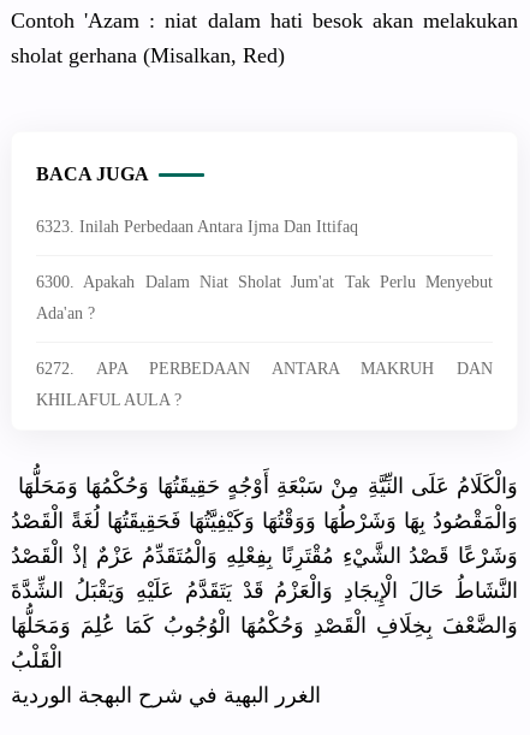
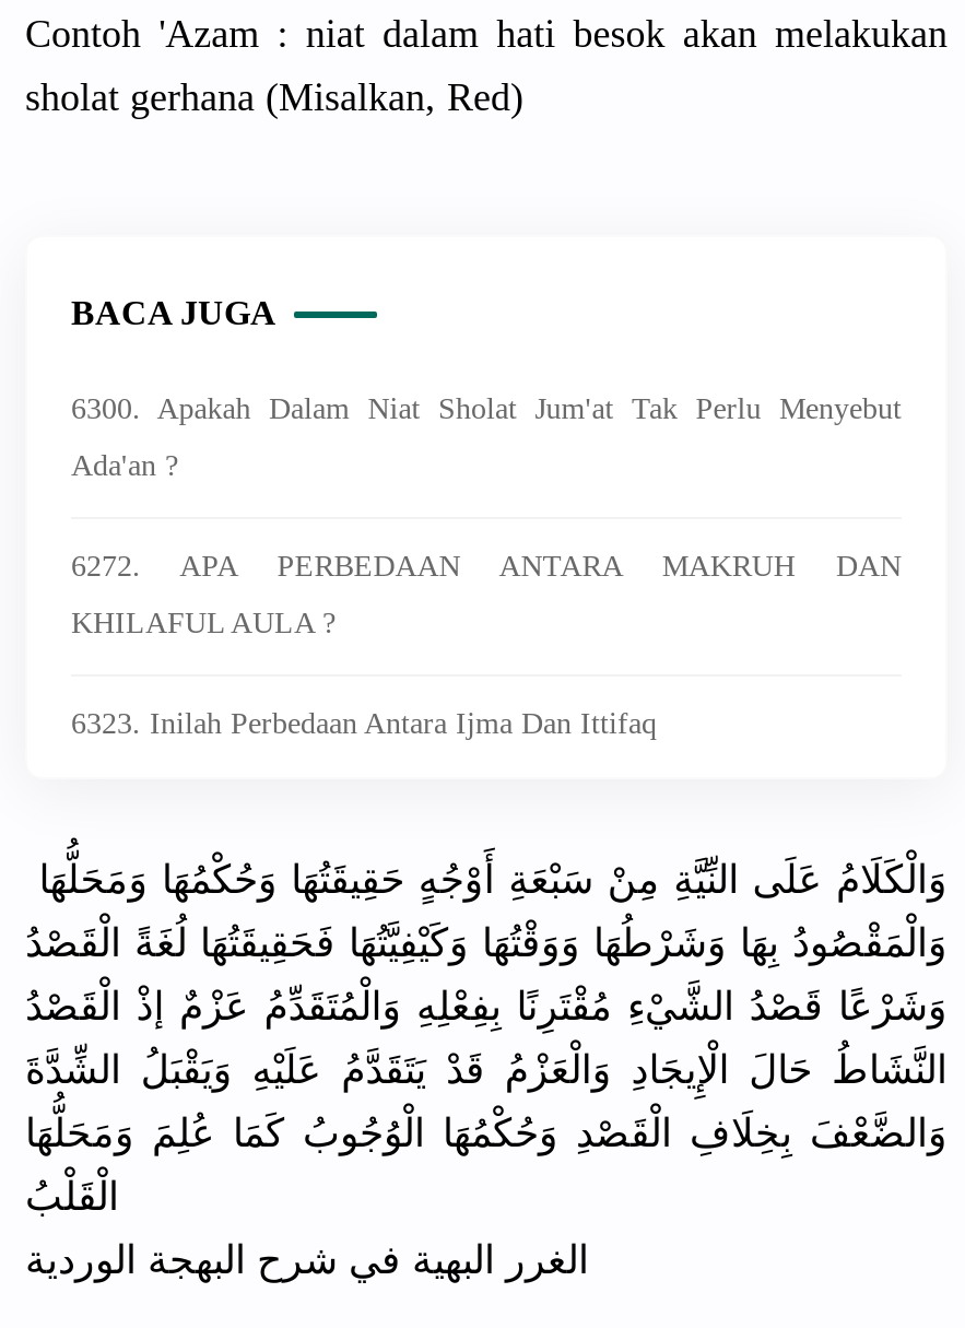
moved [36,217,358,235] -> [71,707,657,740]: 6323. Inilah Perbedaan Antara Ijma Dan Ittifaq
moved [36,273,493,409] -> [71,392,902,639]: 6300. Apakah Dalam Niat Sholat Jum'at Tak Perlu Menyebut | Ada'an ? | 6272. APA PERBEDAAN ANTARA MAKRUH DAN | KHILAFUL AULA ?

